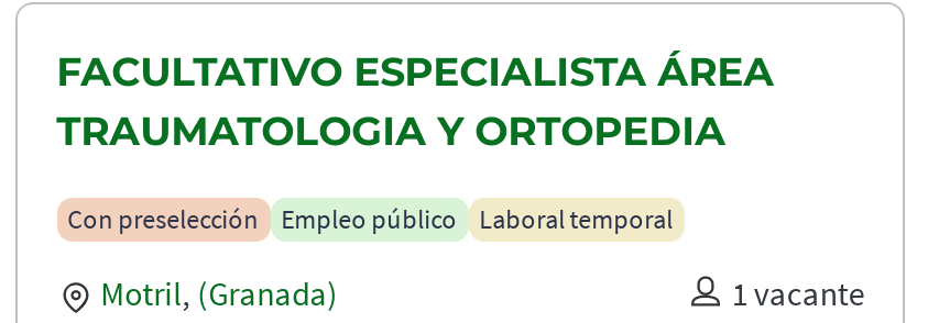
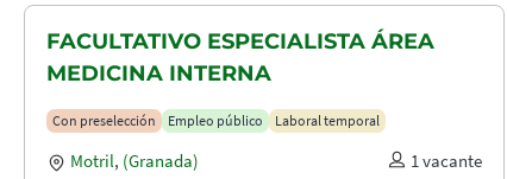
[56,107,726,155] TRAUMATOLOGIA Y ORTOPEDIA -> [46,61,271,87] MEDICINA INTERNA

